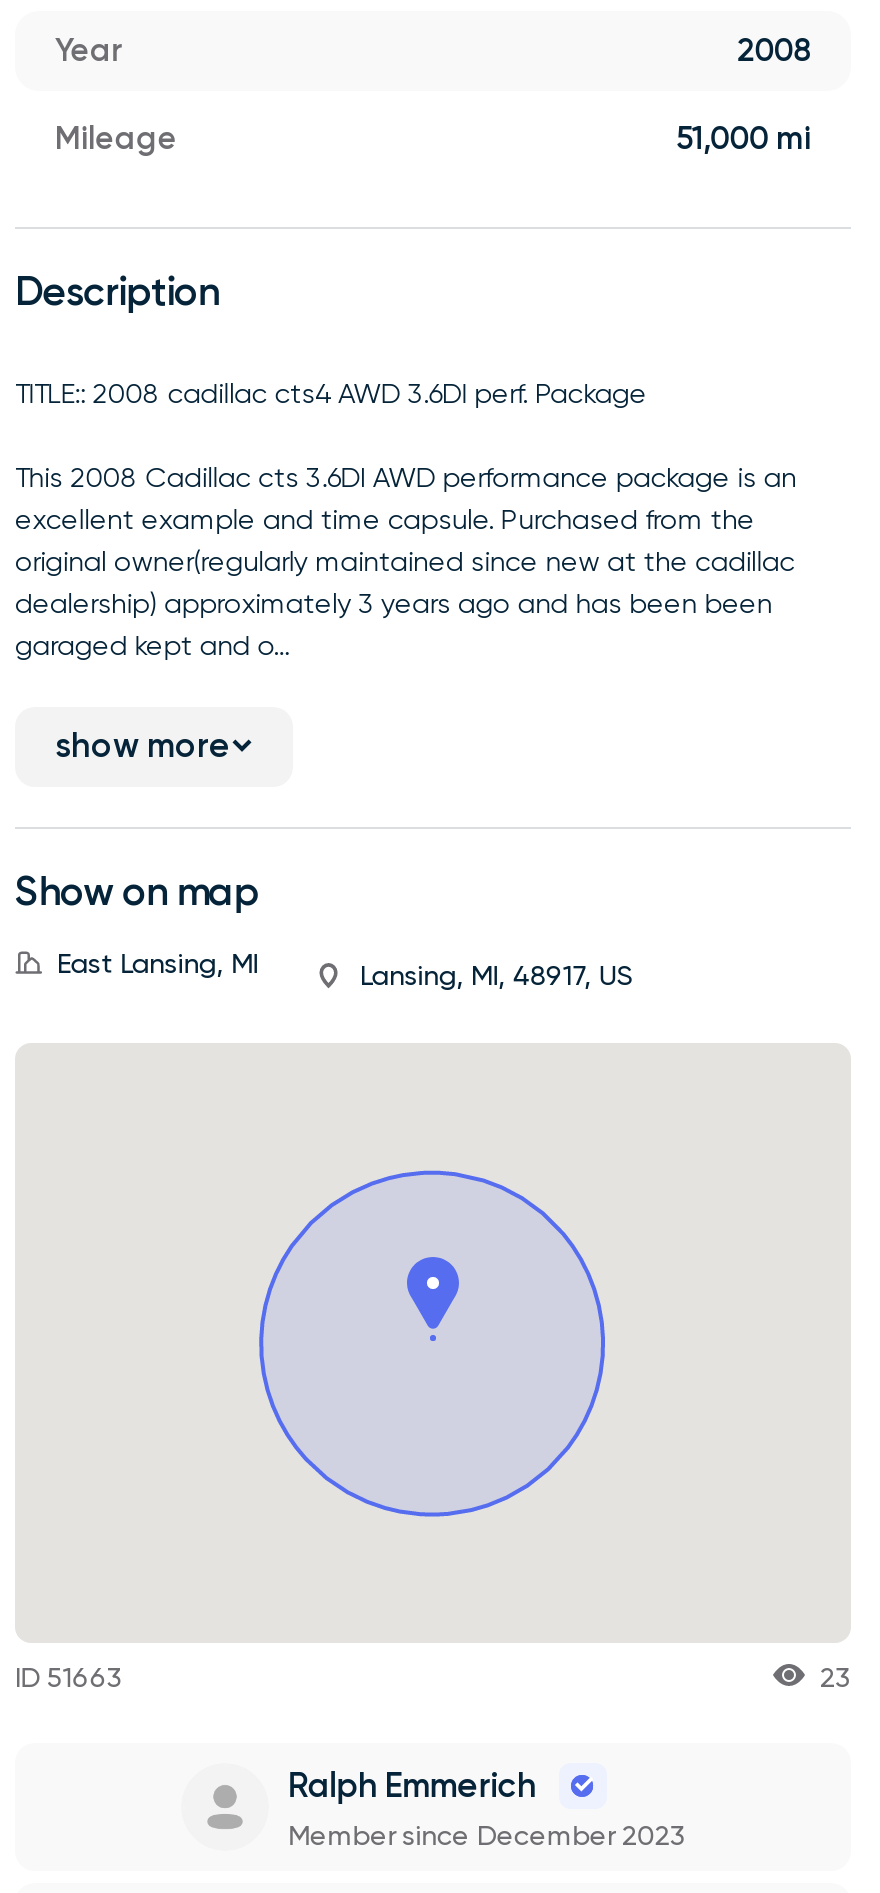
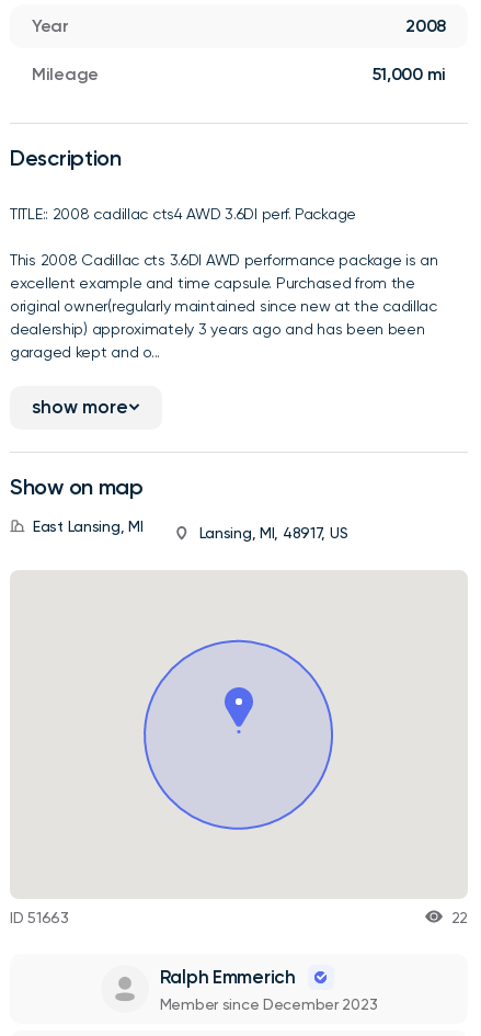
[820,1661,851,1693] 23 -> [451,909,468,926] 22

